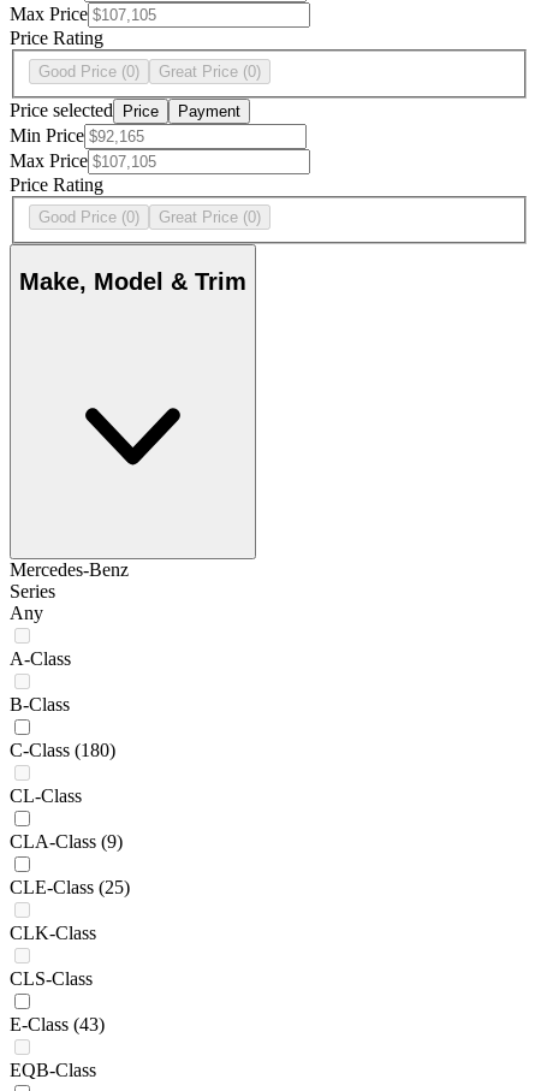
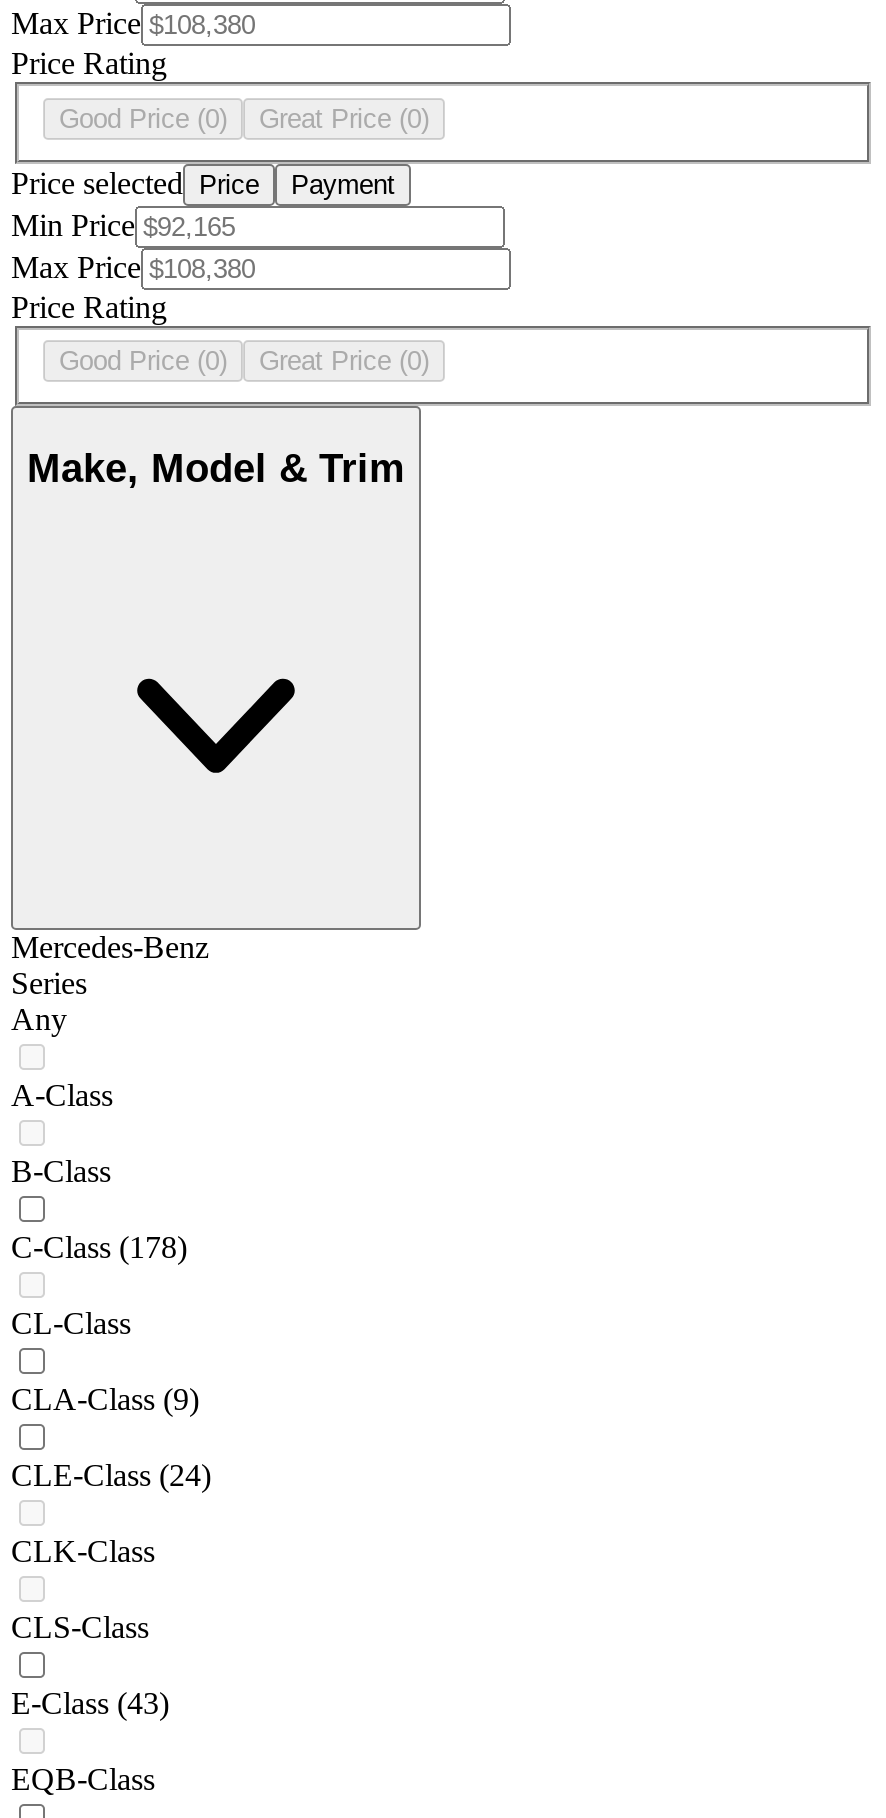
[10,740,115,761] C-Class (180) -> [11,1231,187,1265] C-Class (178)
[10,877,130,898] CLE-Class (25) -> [11,1459,211,1493] CLE-Class (24)

